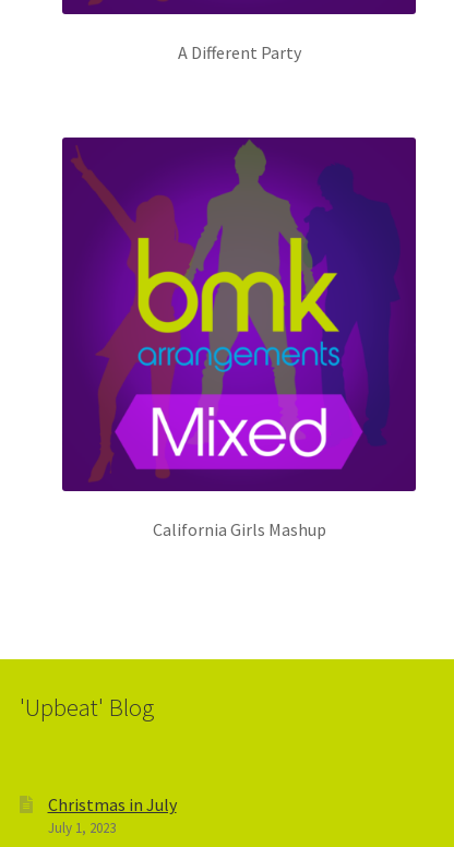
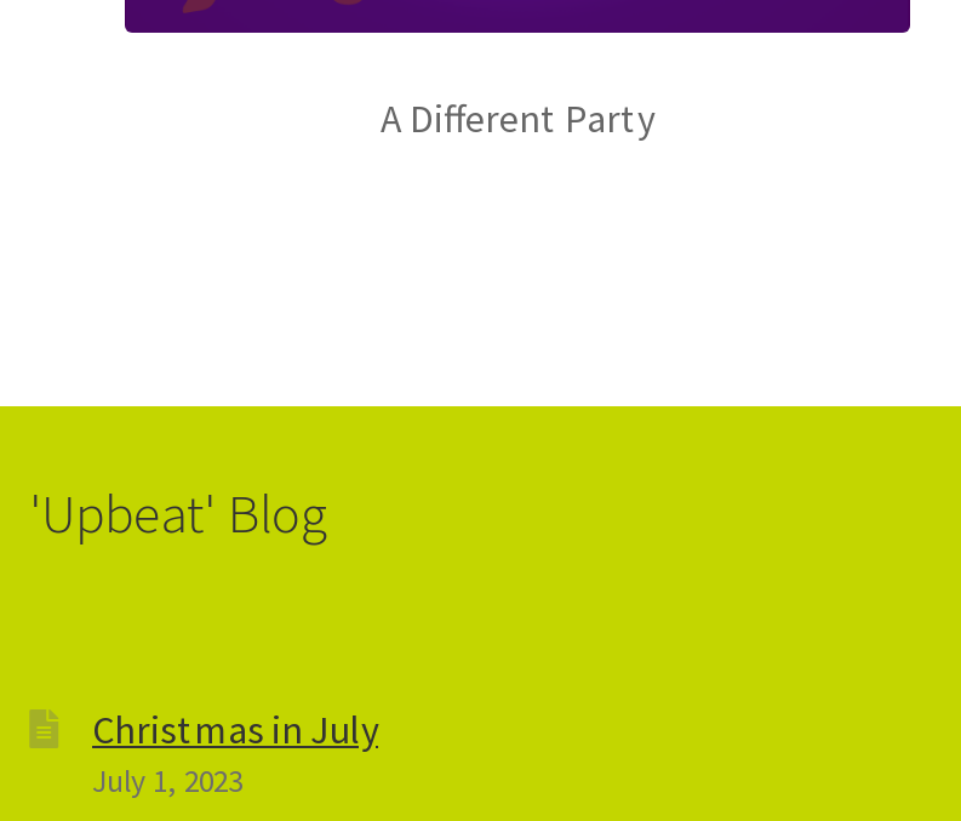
[62,136,416,470] [image] -> none
[152,518,326,540] California Girls Mashup -> none

